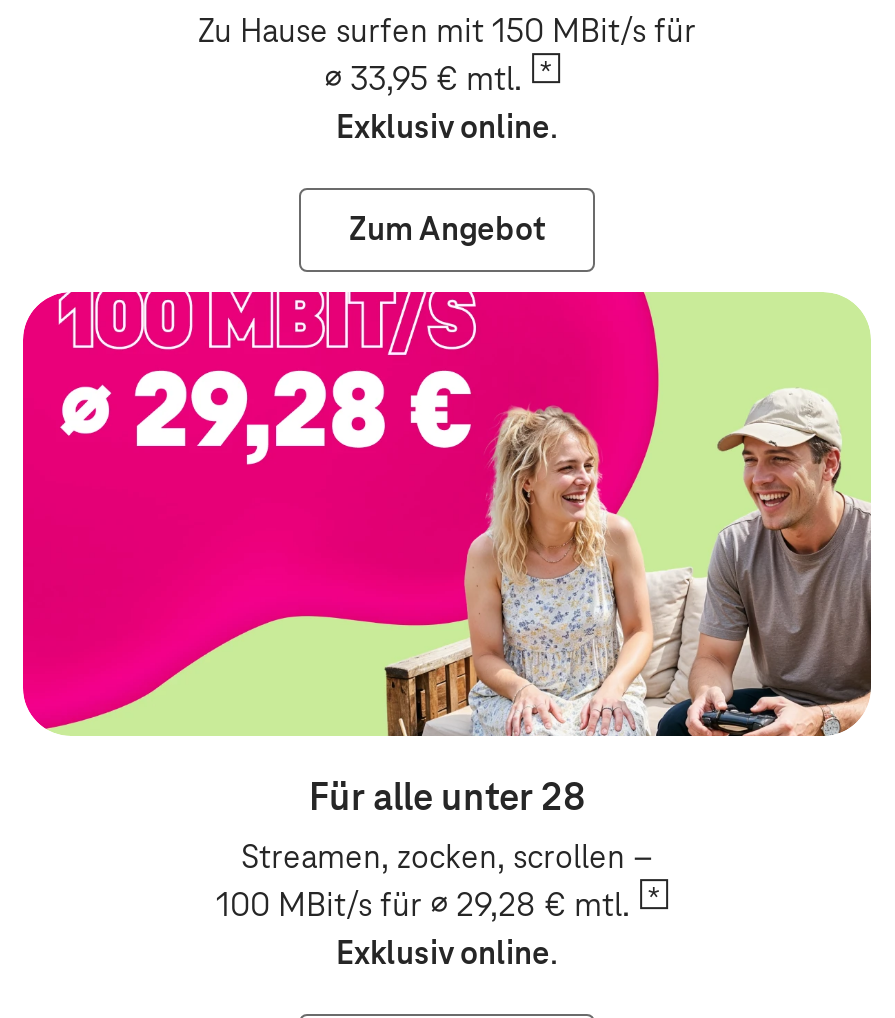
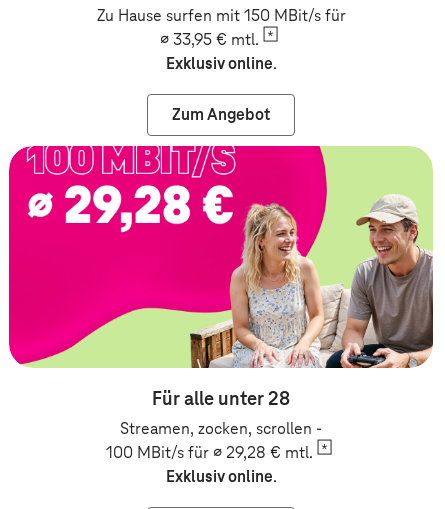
[241,836,653,878] Streamen, zocken, scrollen – -> [120,418,322,439] Streamen, zocken, scrollen -

